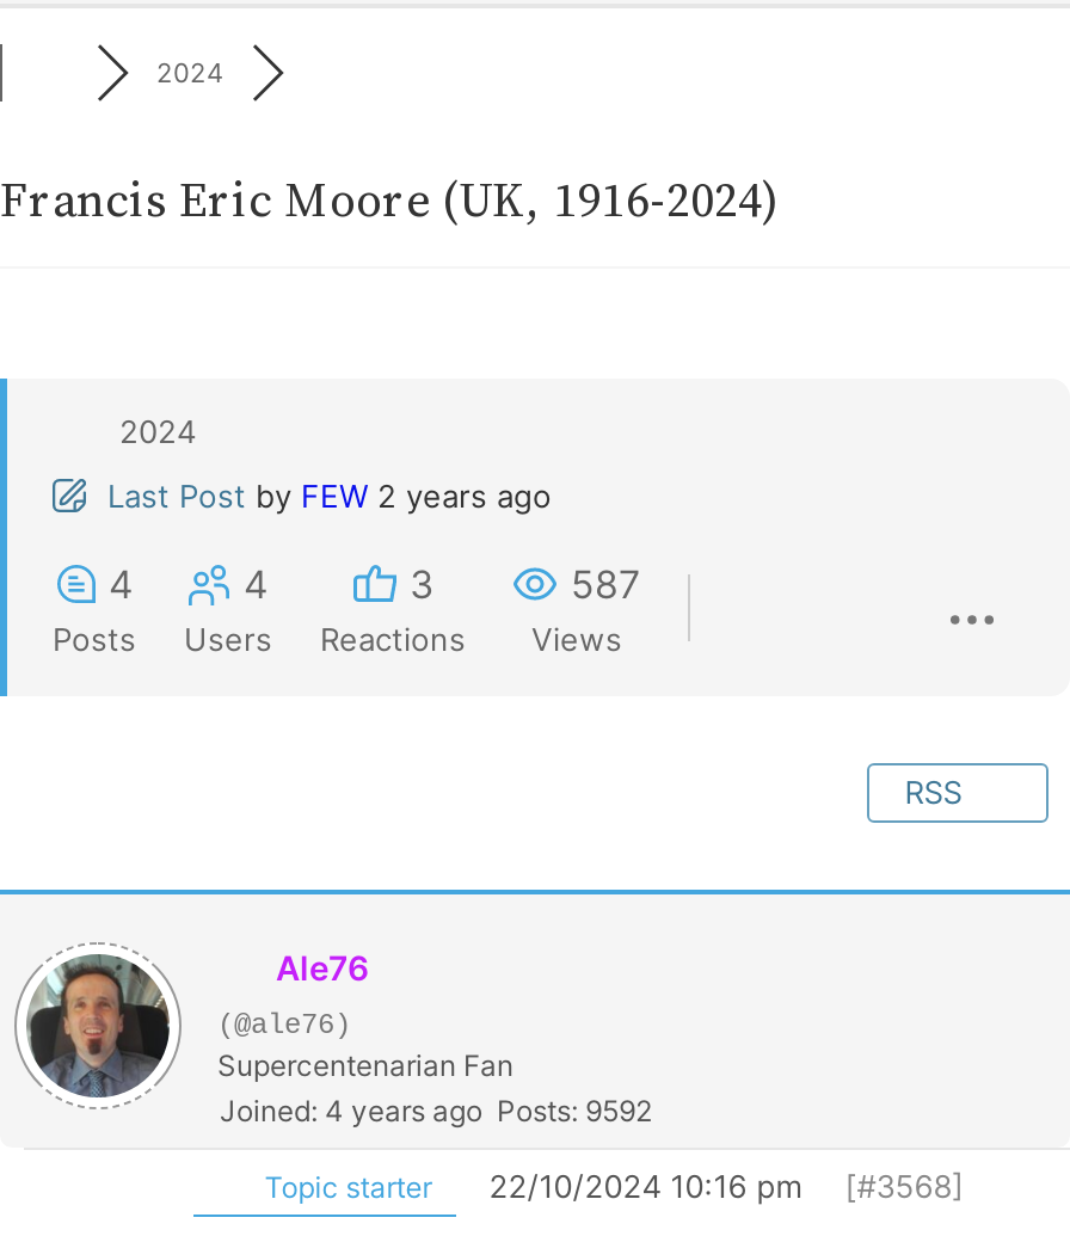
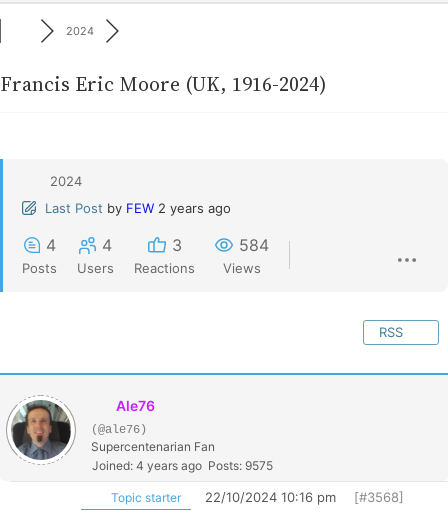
[571,559,640,607] 587 -> [239,235,269,255] 584
[220,1092,652,1128] Joined: 4 years ago Posts: 9592 -> [92,458,273,473] Joined: 4 years ago Posts: 9575

